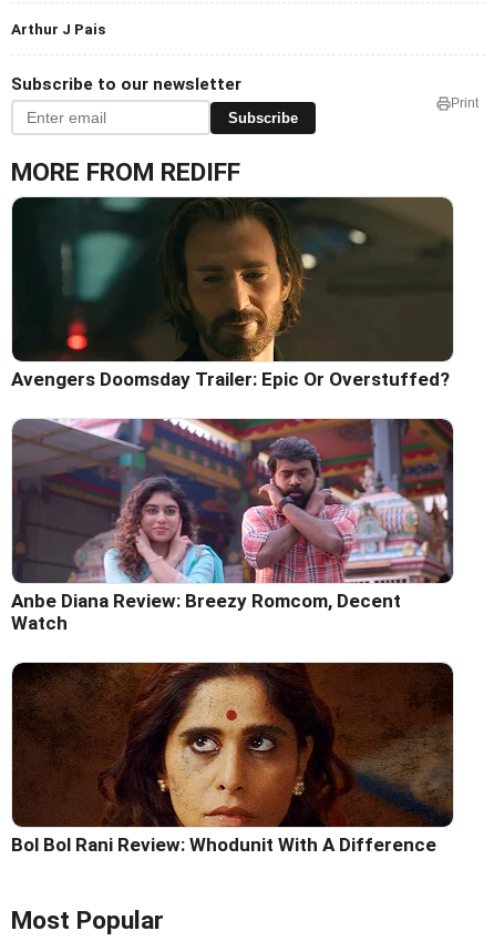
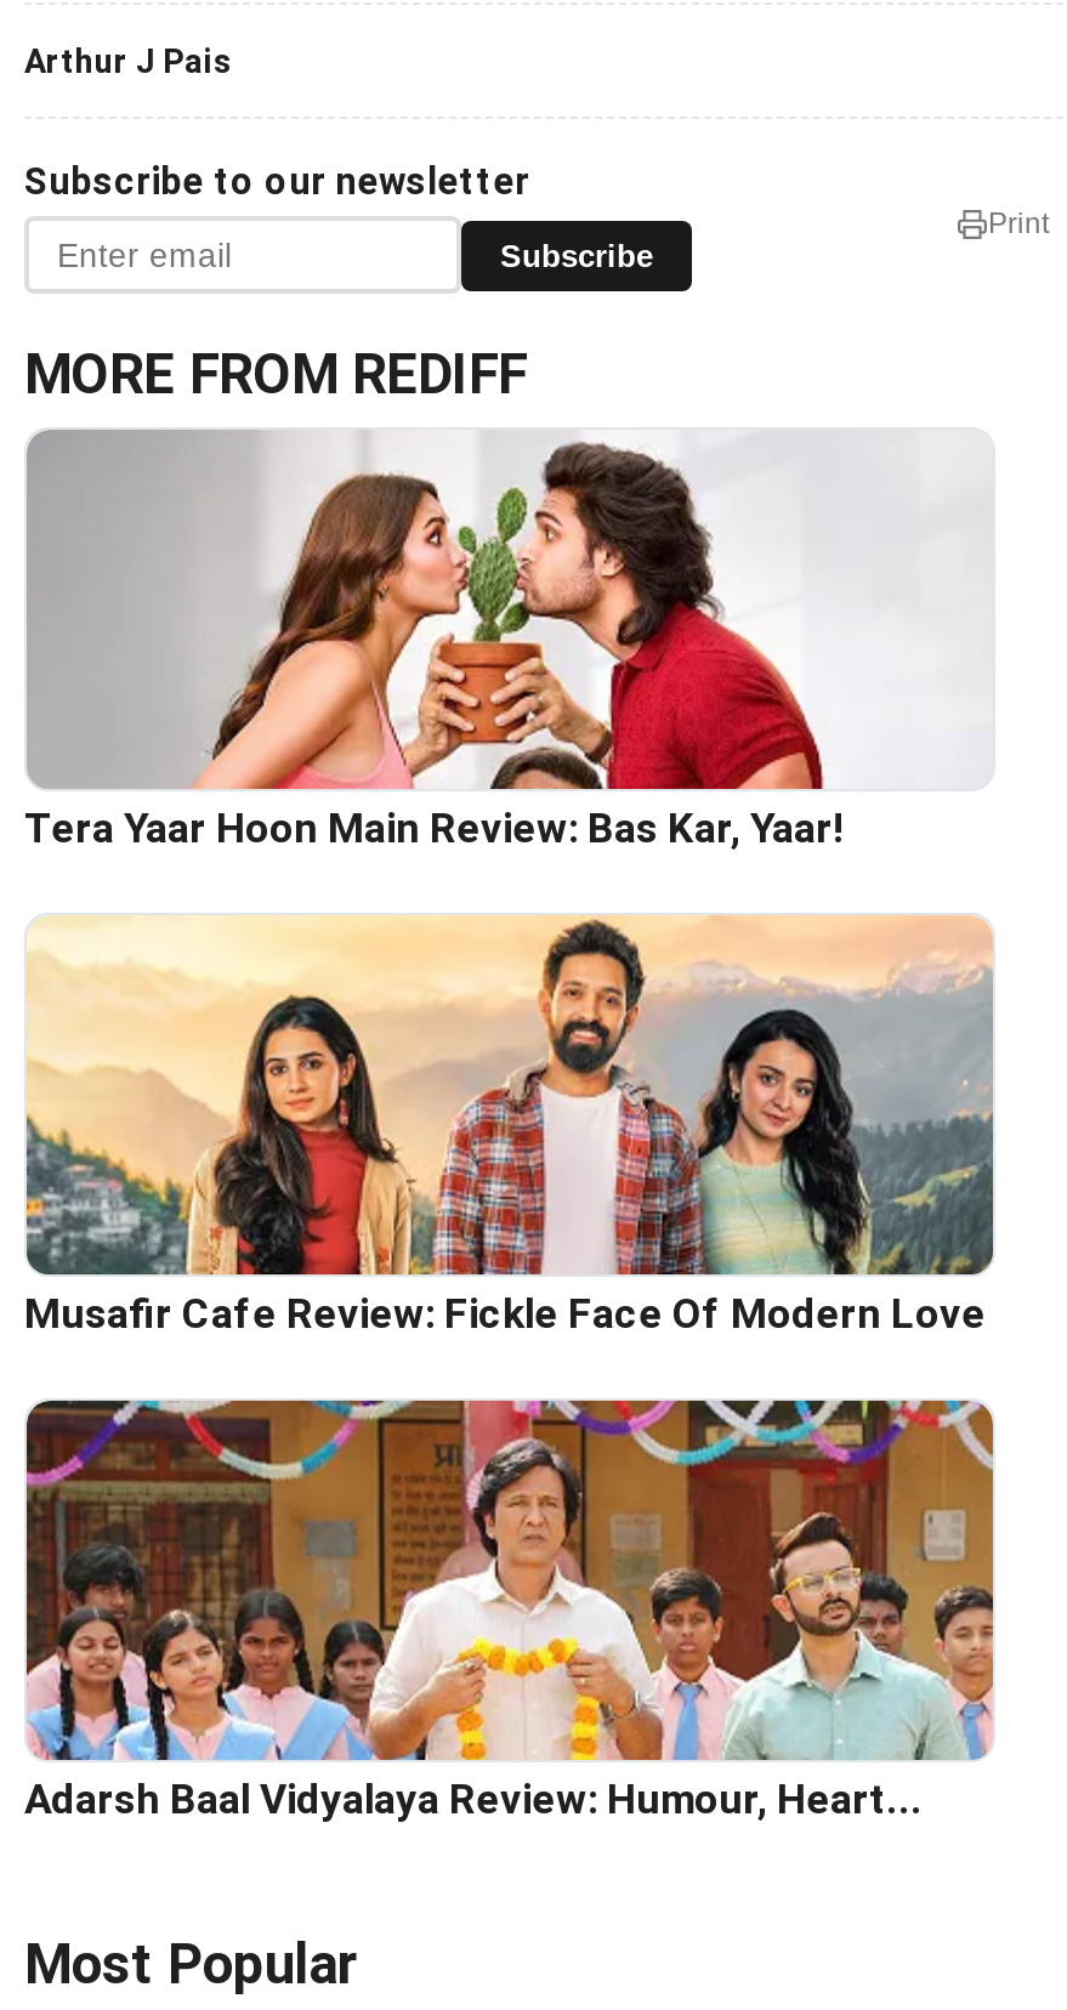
[11,196,454,391] [image] | Avengers Doomsday Trailer: Epic Or Overstuffed? -> [24,430,993,853] [image] | Tera Yaar Hoon Main Review: Bas Kar, Yaar!
[11,418,454,634] [image] | Anbe Diana Review: Breezy Romcom, Decent | Watch -> [24,915,993,1339] [image] | Musafir Cafe Review: Fickle Face Of Modern Love
[11,662,454,856] [image] | Bol Bol Rani Review: Whodunit With A Difference -> [24,1398,995,1824] [image] | Adarsh Baal Vidyalaya Review: Humour, Heart...

